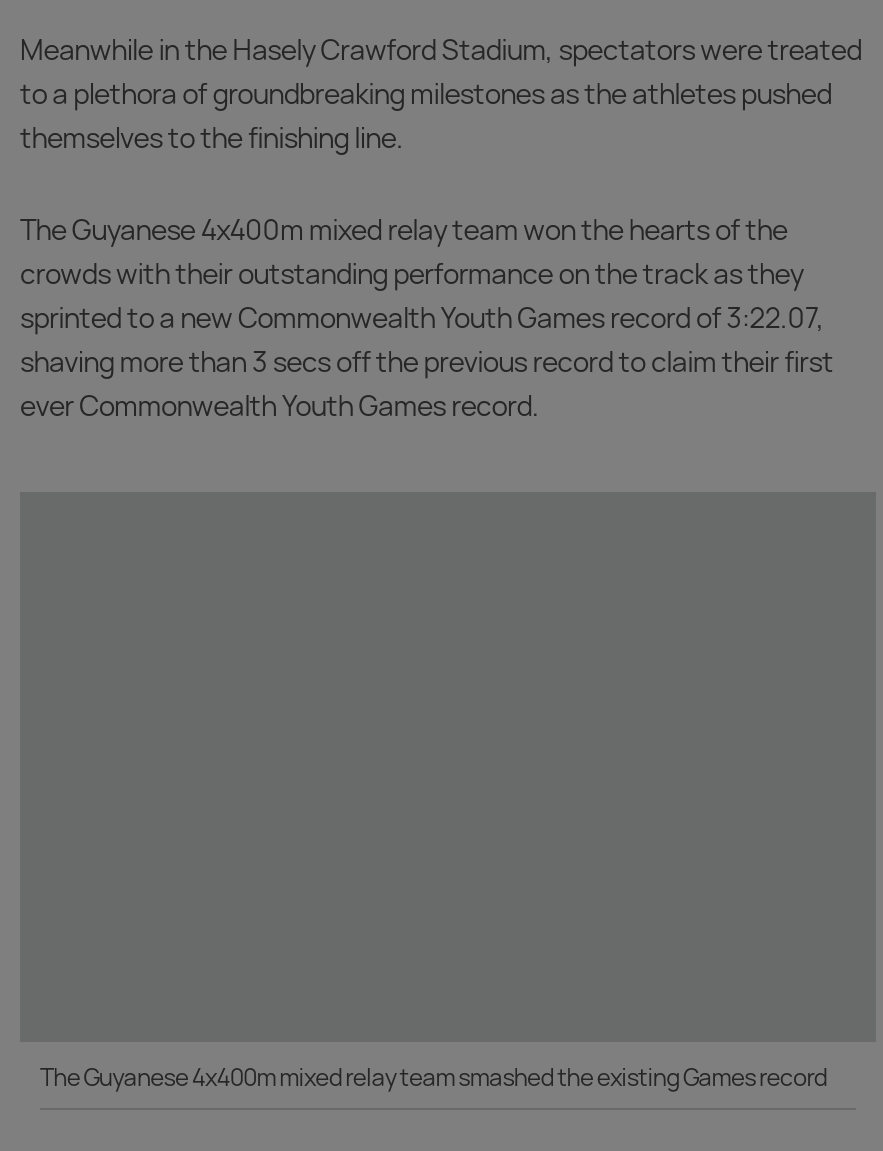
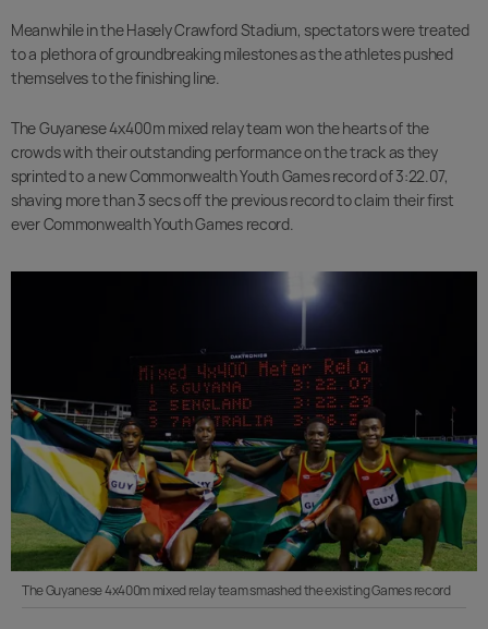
none -> [10,270,478,572] [image]

